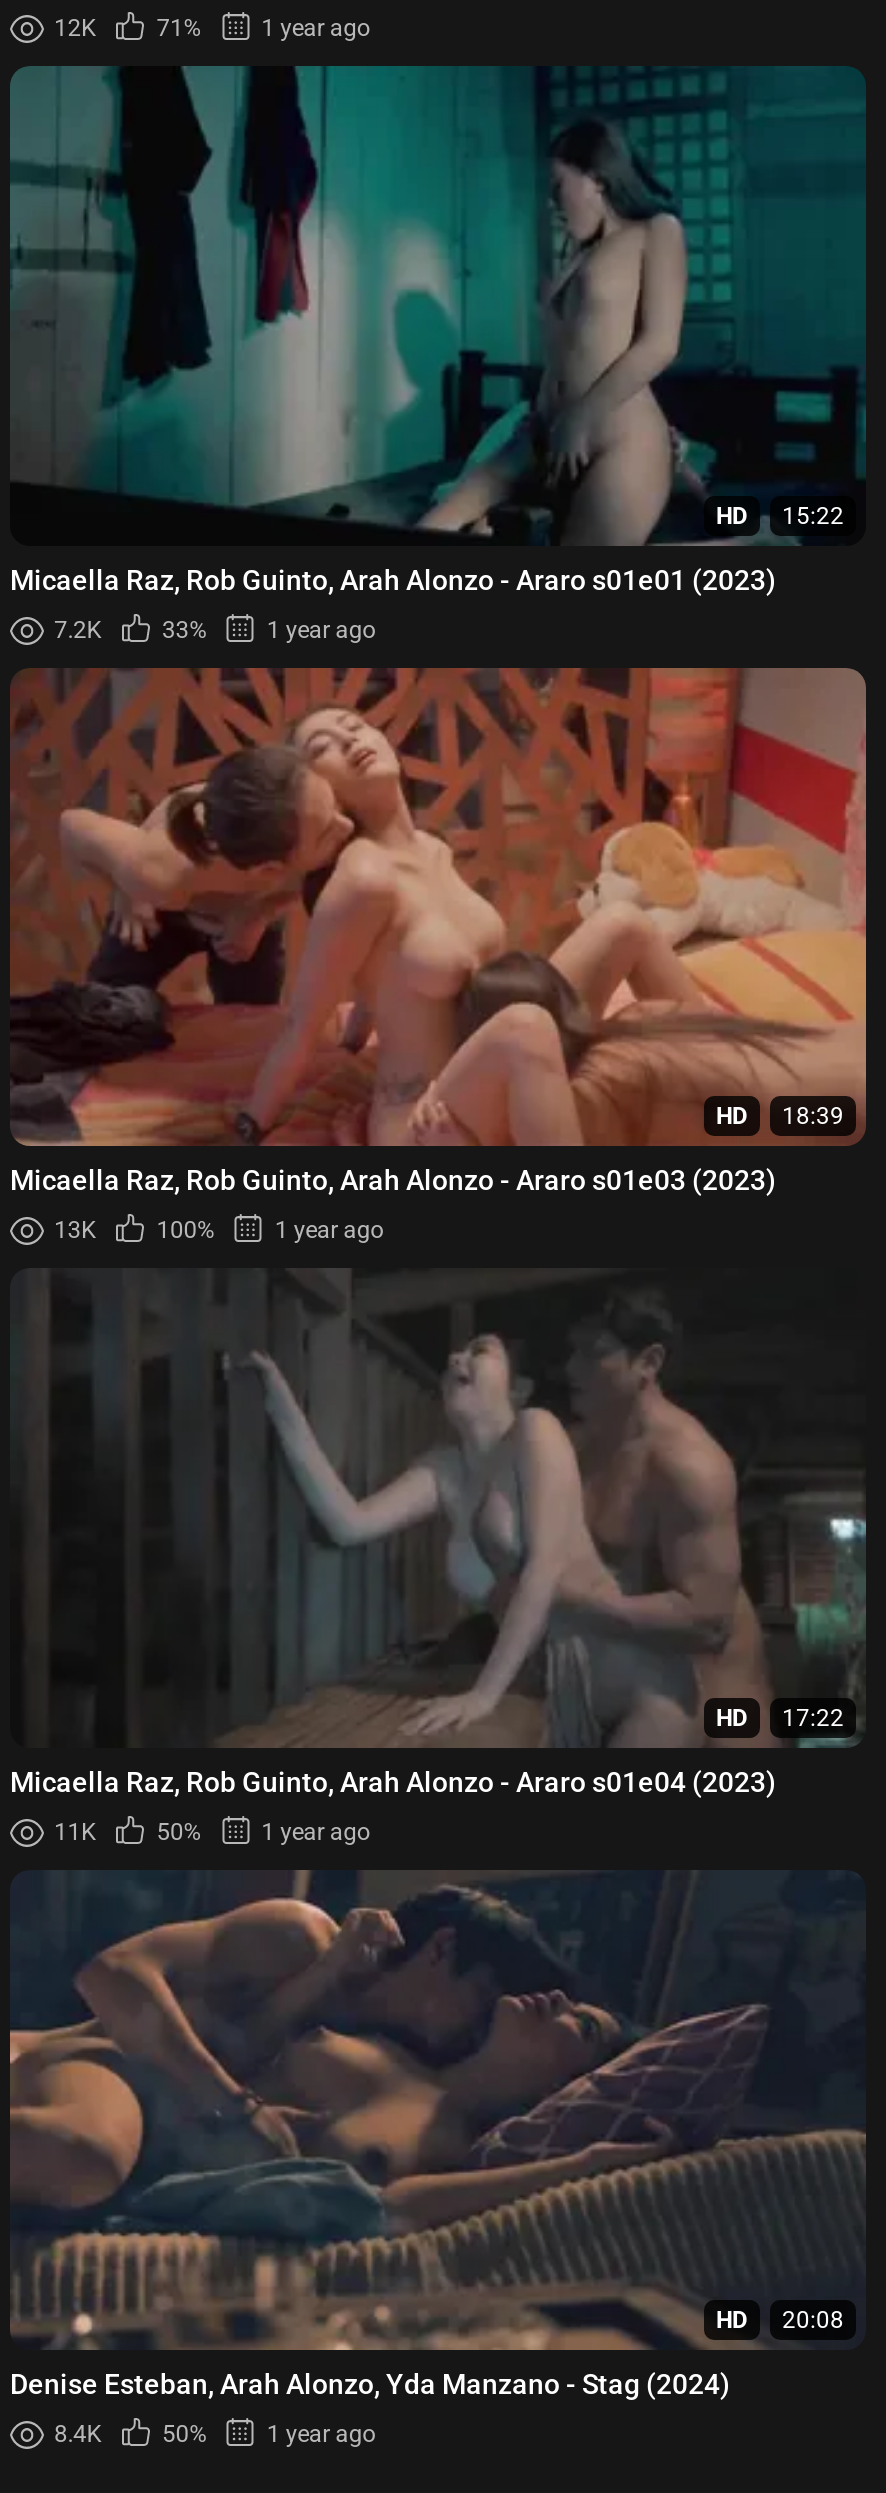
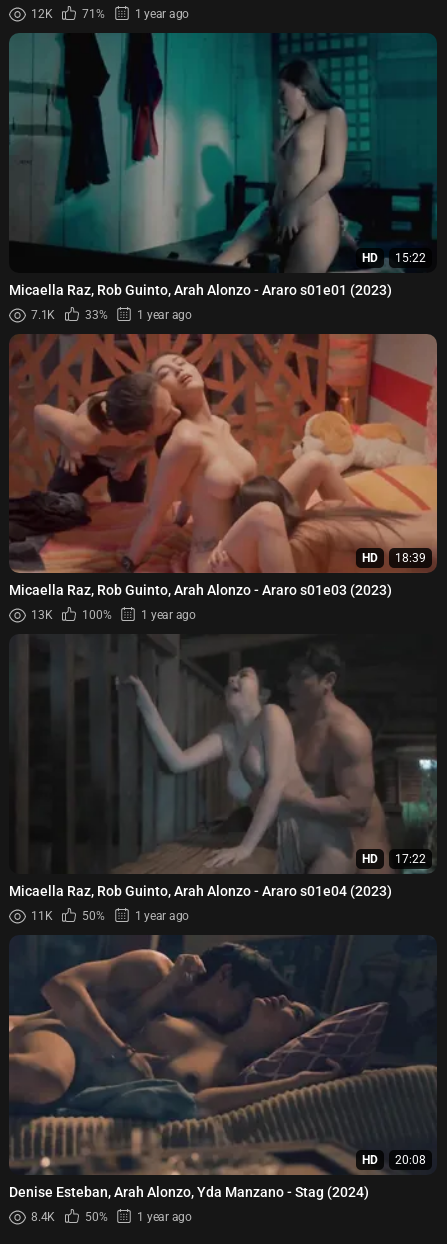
[54,615,102,643] 7.2K -> [31,307,55,321] 7.1K

